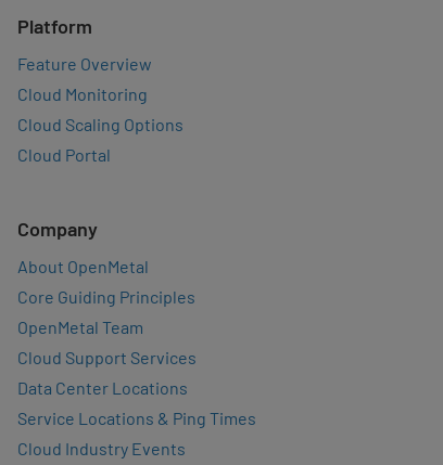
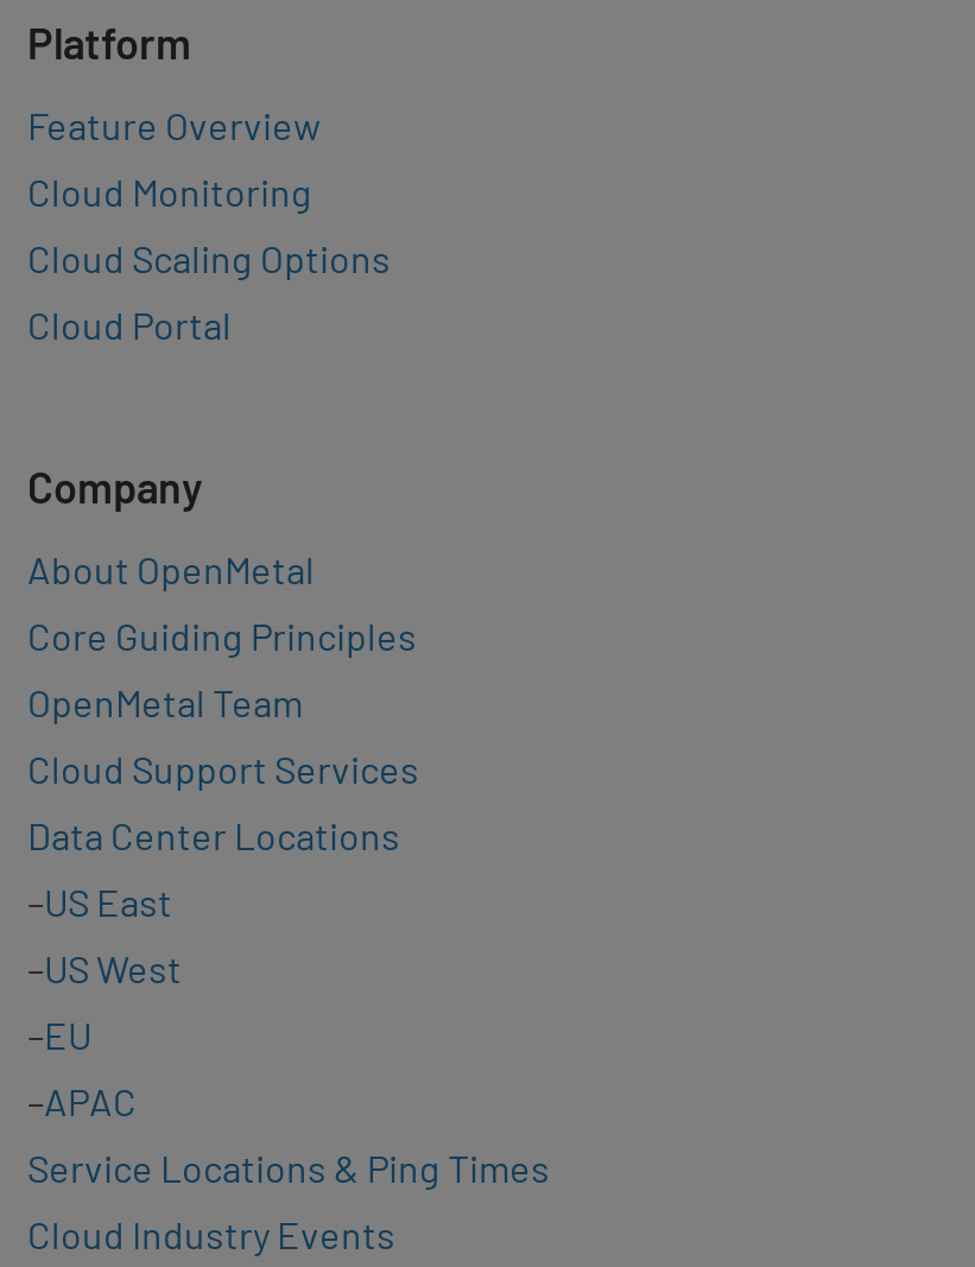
none -> [27,879,182,1123] –US East | –US West | –EU | –APAC

